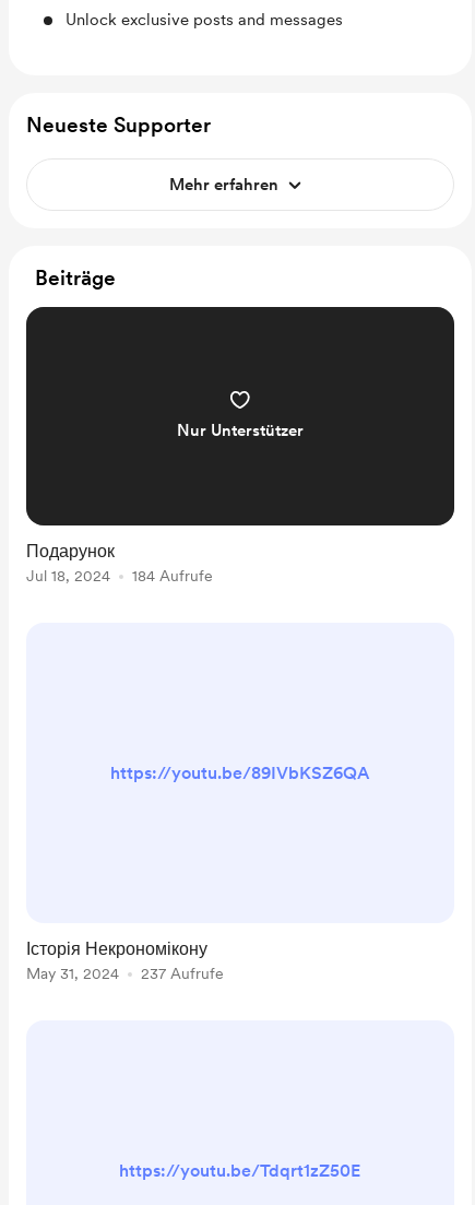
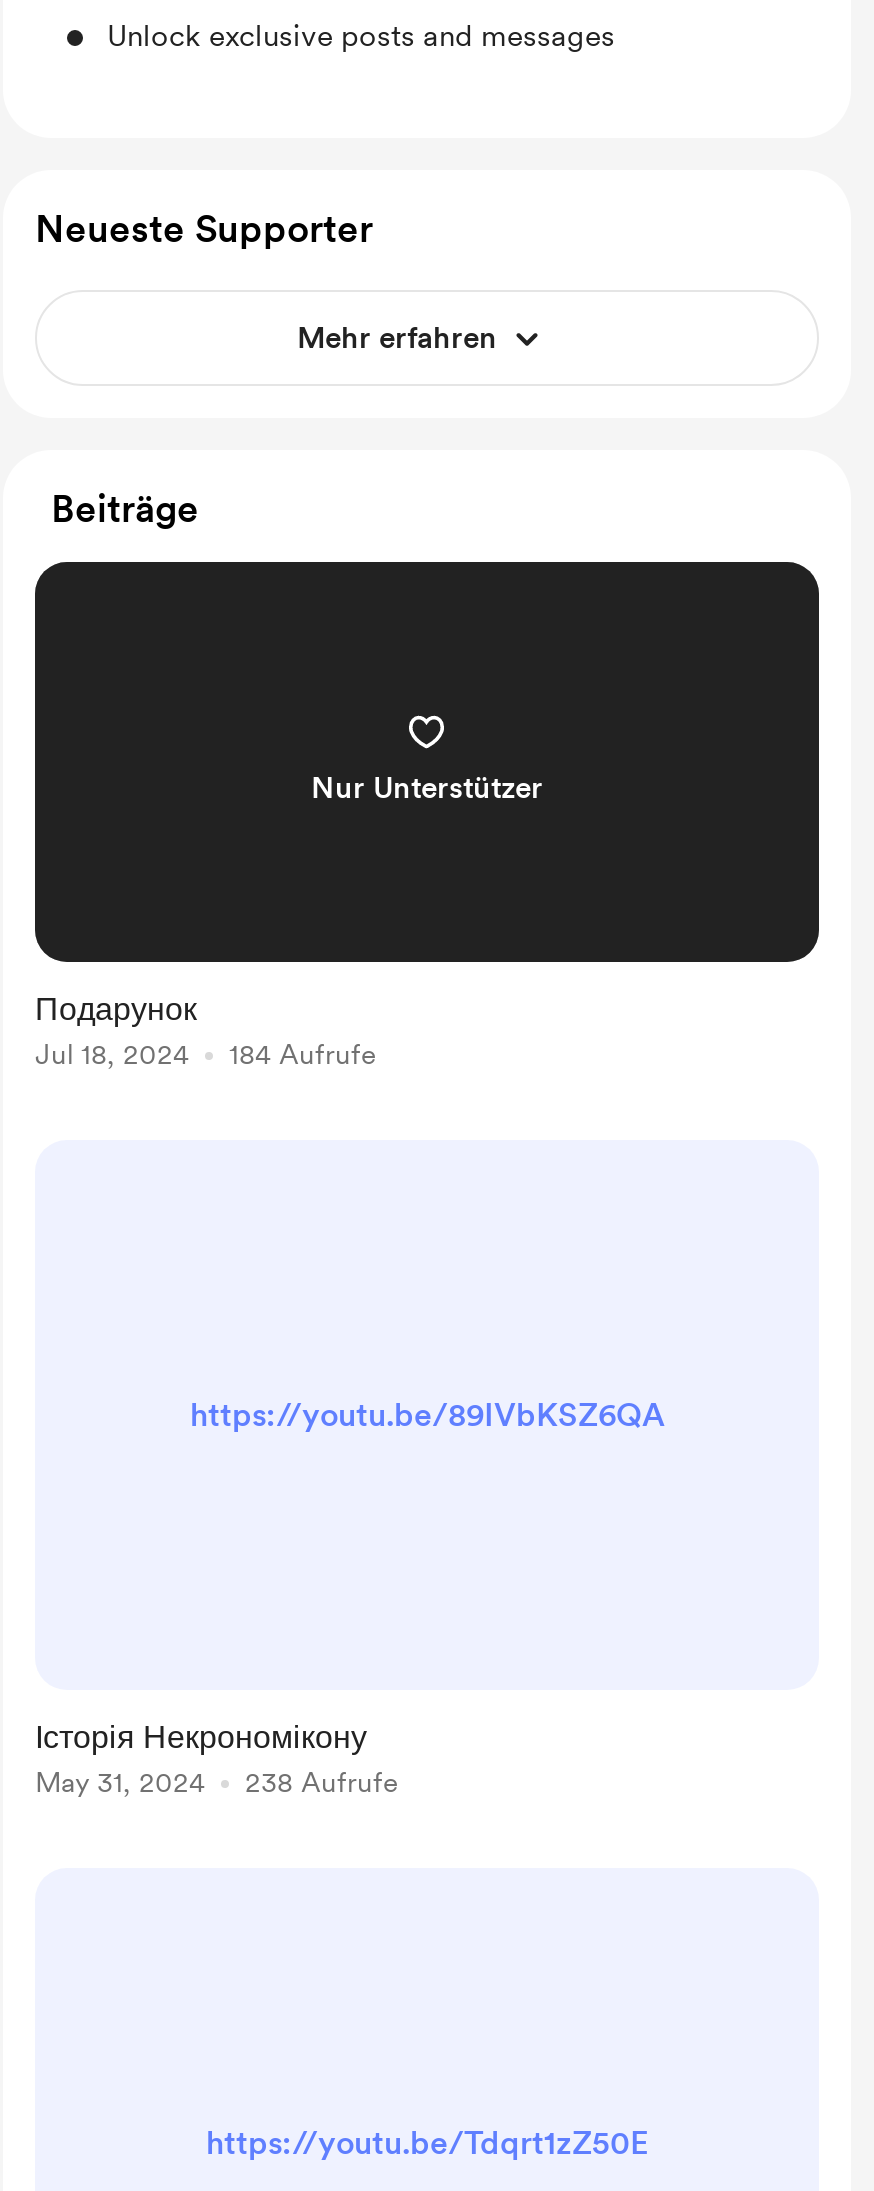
[26,965,224,982] May 31, 2024 237 Aufrufe -> [35,1766,399,1798] May 31, 2024 238 Aufrufe

